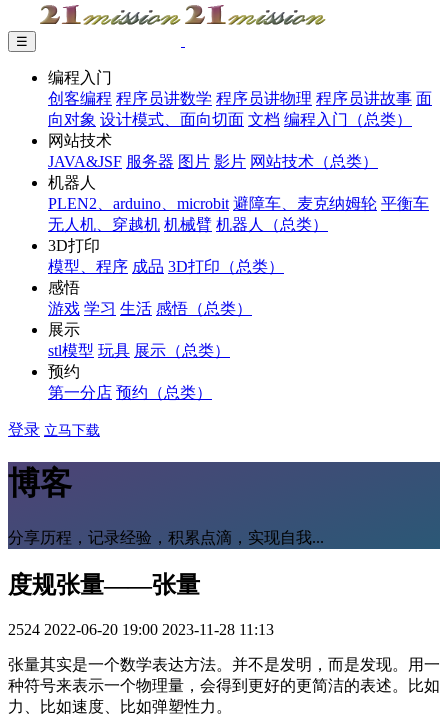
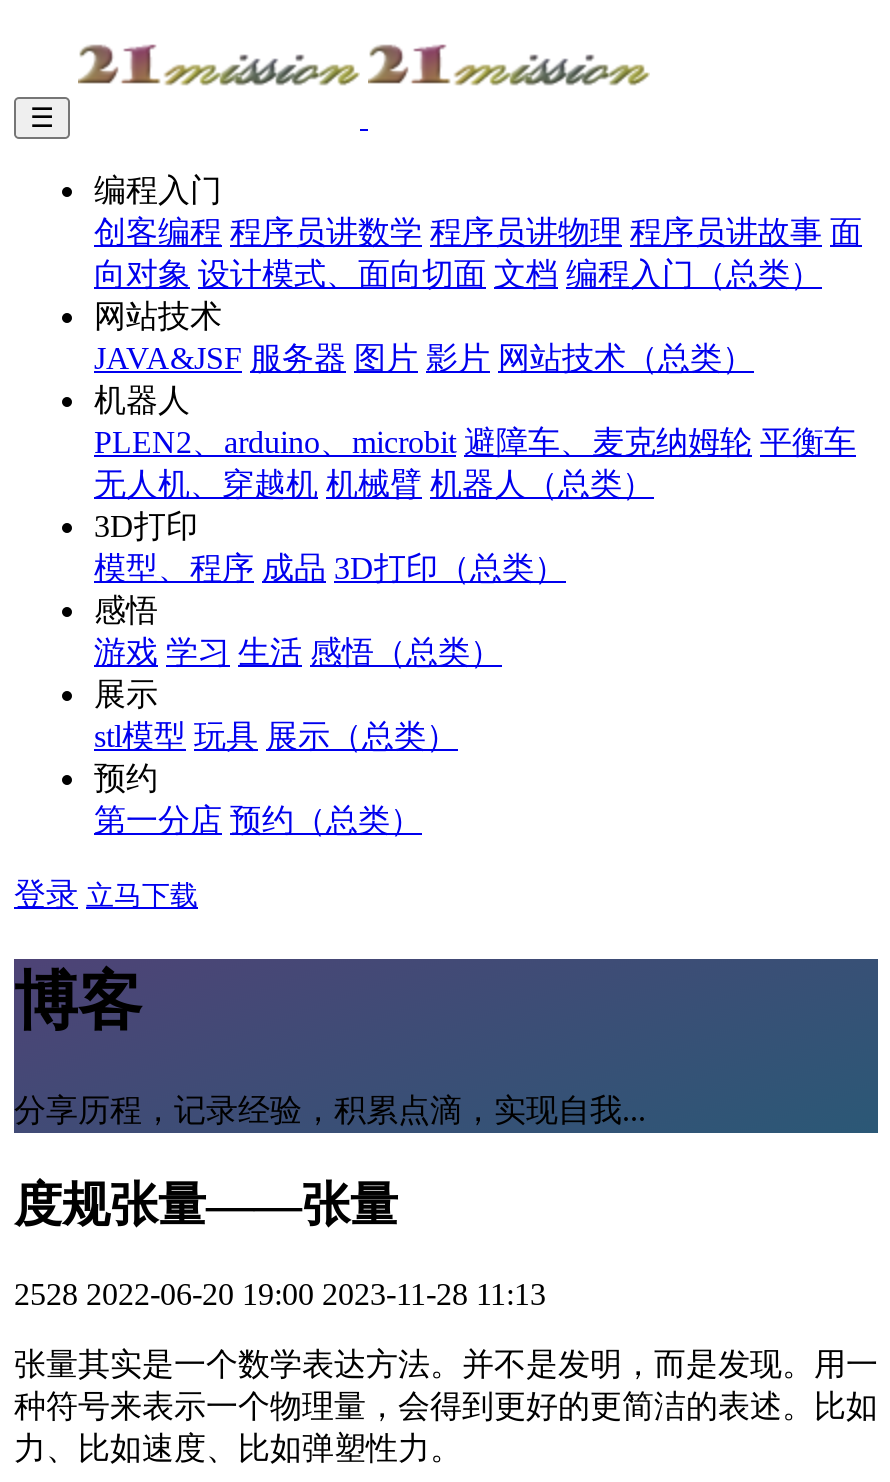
[8,621,274,638] 2524 2022-06-20 19:00 2023-11-28 11:13 -> [14,1276,546,1310] 2528 2022-06-20 19:00 2023-11-28 11:13

